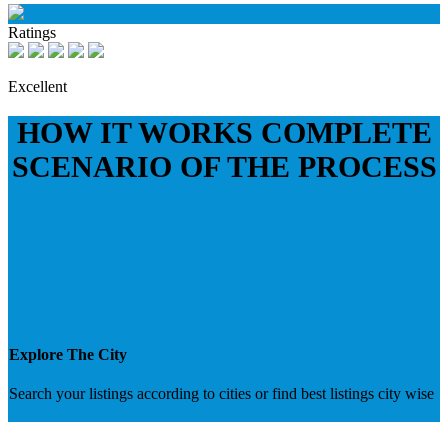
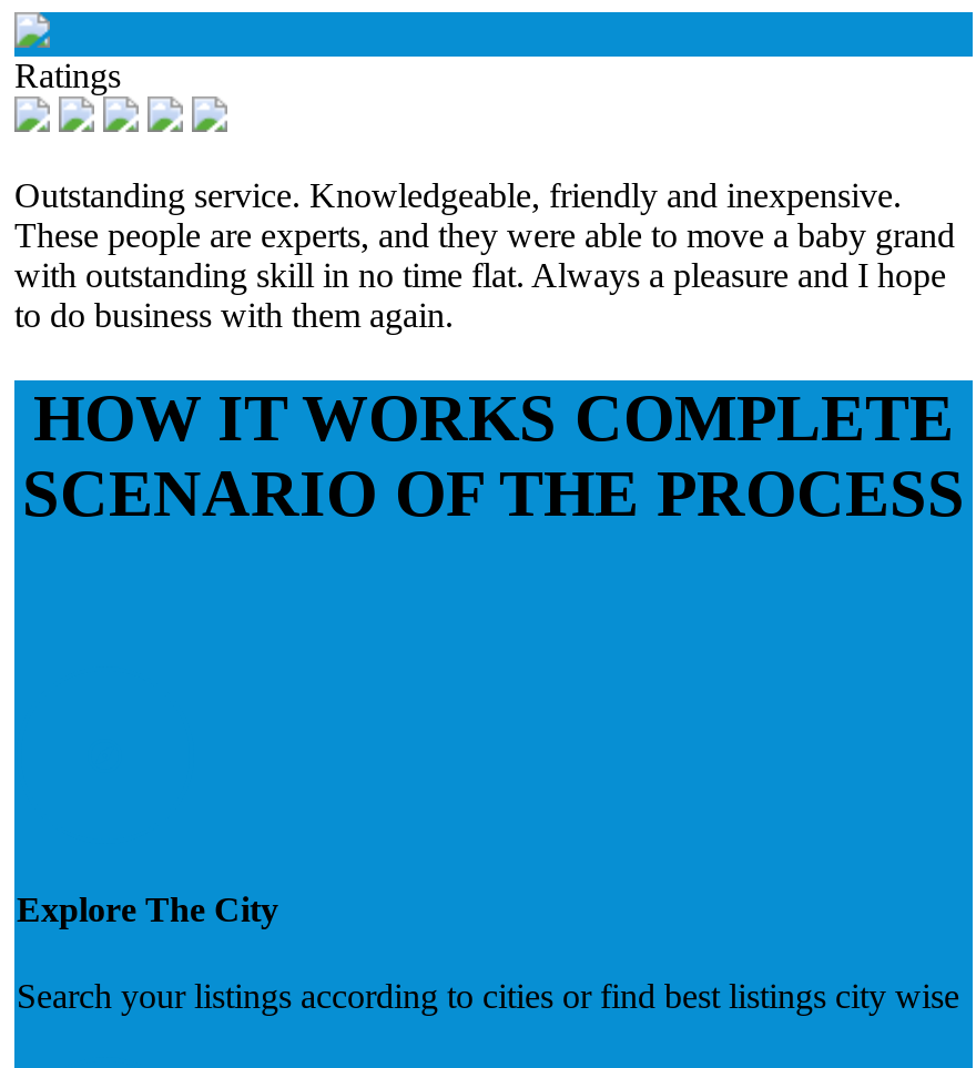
[8,78,67,95] Excellent -> [14,175,955,333] Outstanding service. Knowledgeable, friendly and inexpensive. | These people are experts, and they were able to move a baby grand | with outstanding skill in no time flat. Always a pleasure and I hope | to do business with them again.

